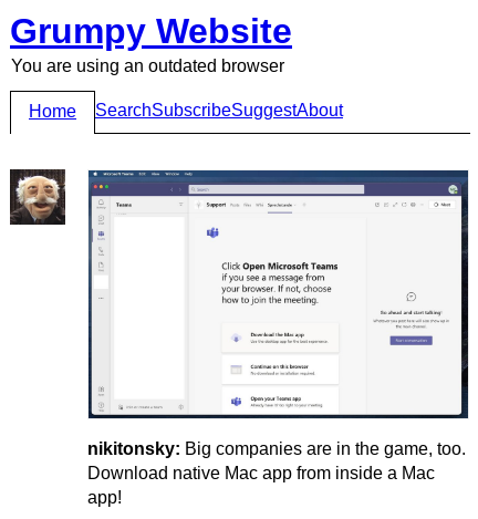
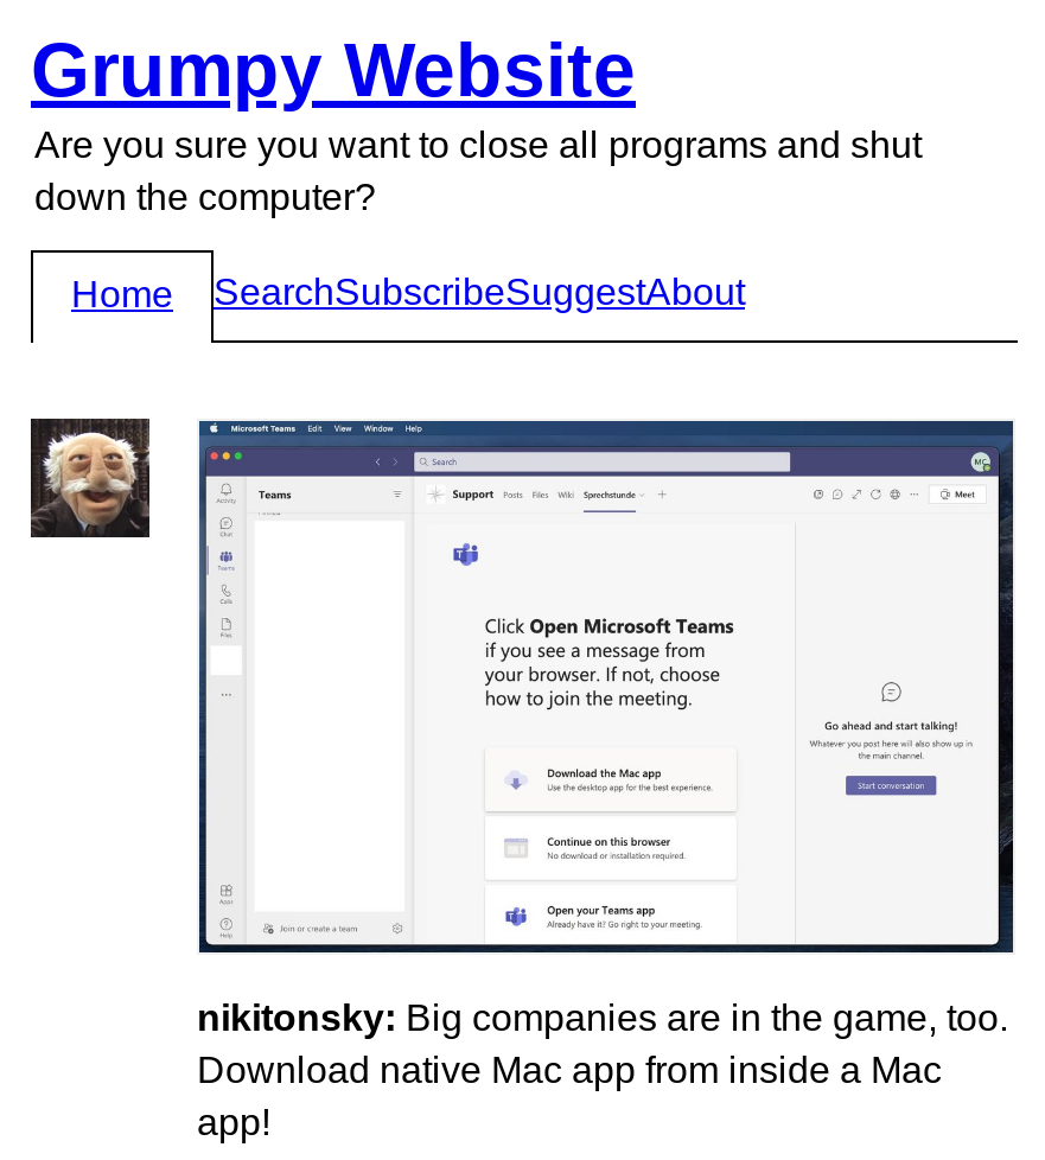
[12,57,285,76] You are using an outdated browser -> [34,125,921,218] Are you sure you want to close all programs and shut | down the computer?

